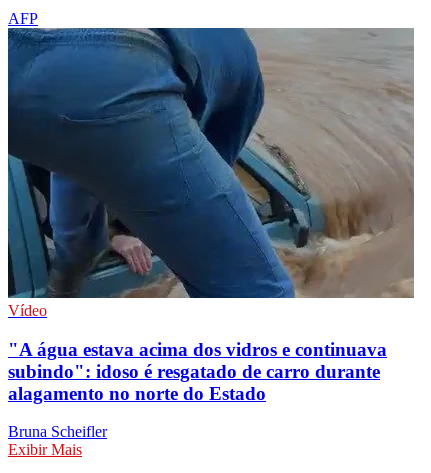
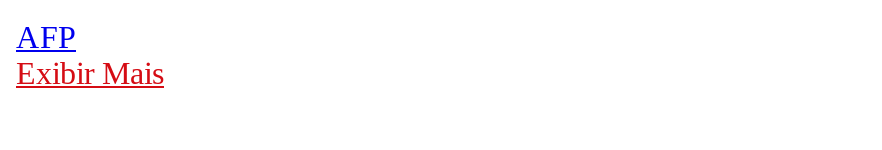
[7,27,415,440] [image] | Vídeo | "A água estava acima dos vidros e continuava | subindo": idoso é resgatado de carro durante | alagamento no norte do Estado | Bruna Scheifler -> none

